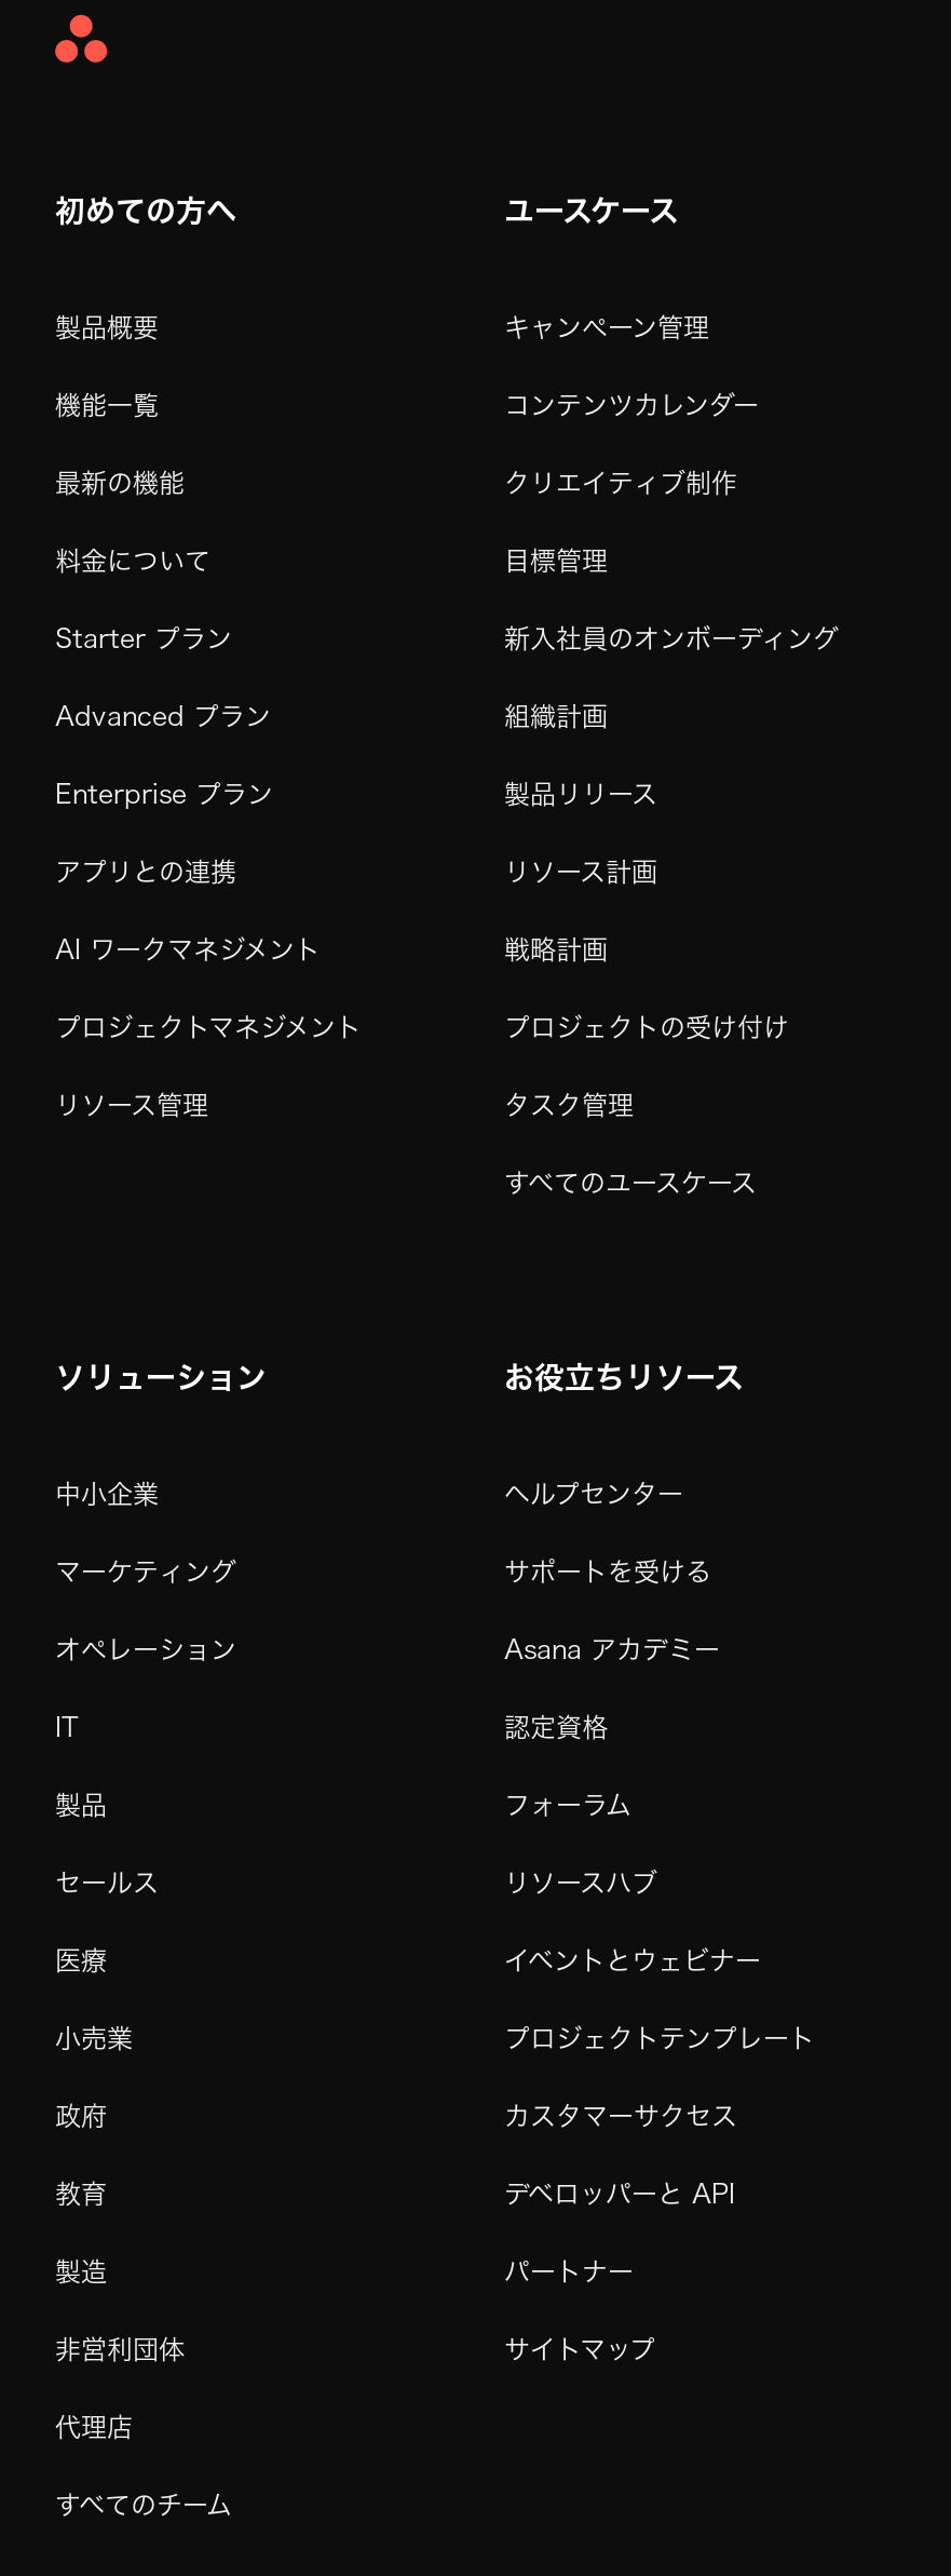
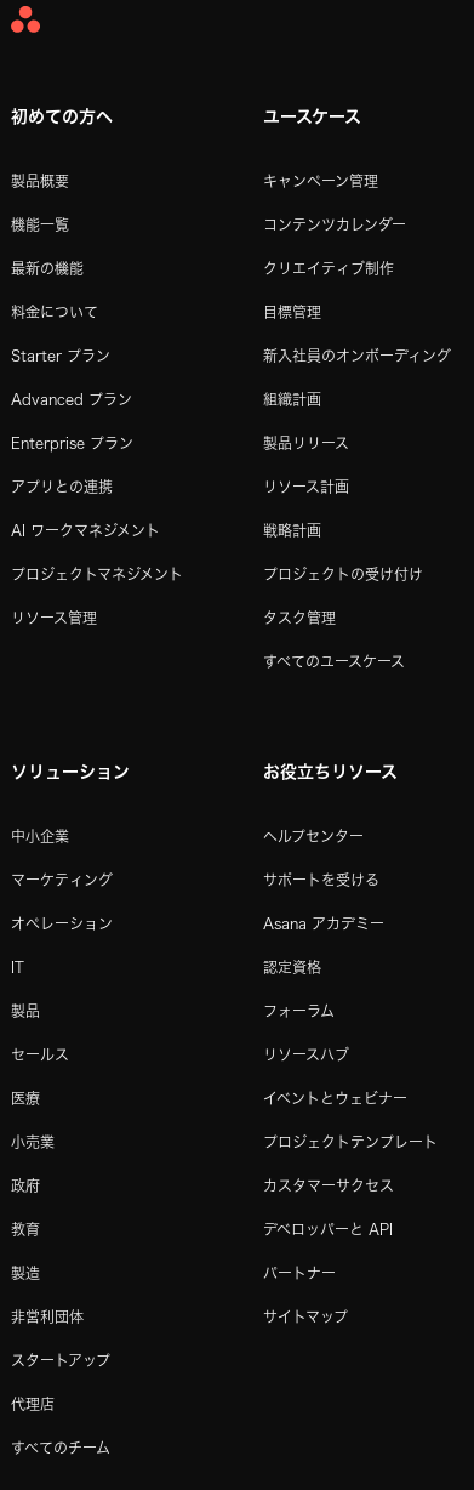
none -> [11,1352,110,1367] スタートアップ

